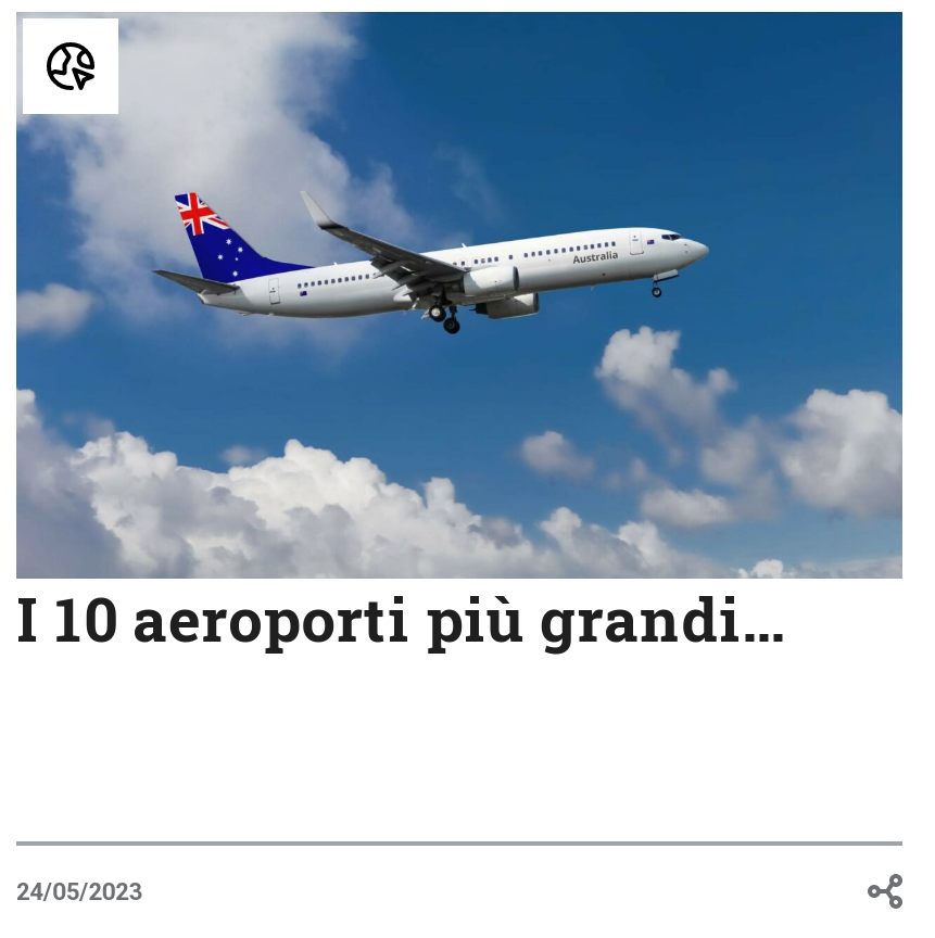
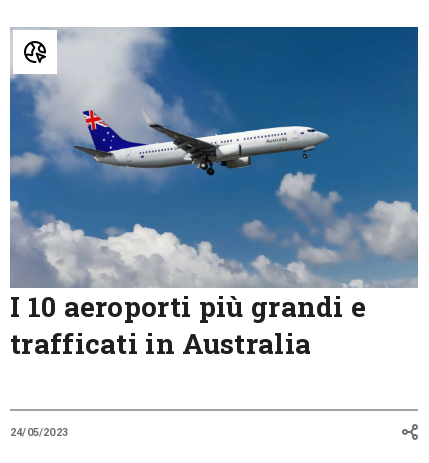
[16,579,783,659] I 10 aeroporti più grandi… -> [10,288,366,362] I 10 aeroporti più grandi e | trafficati in Australia

